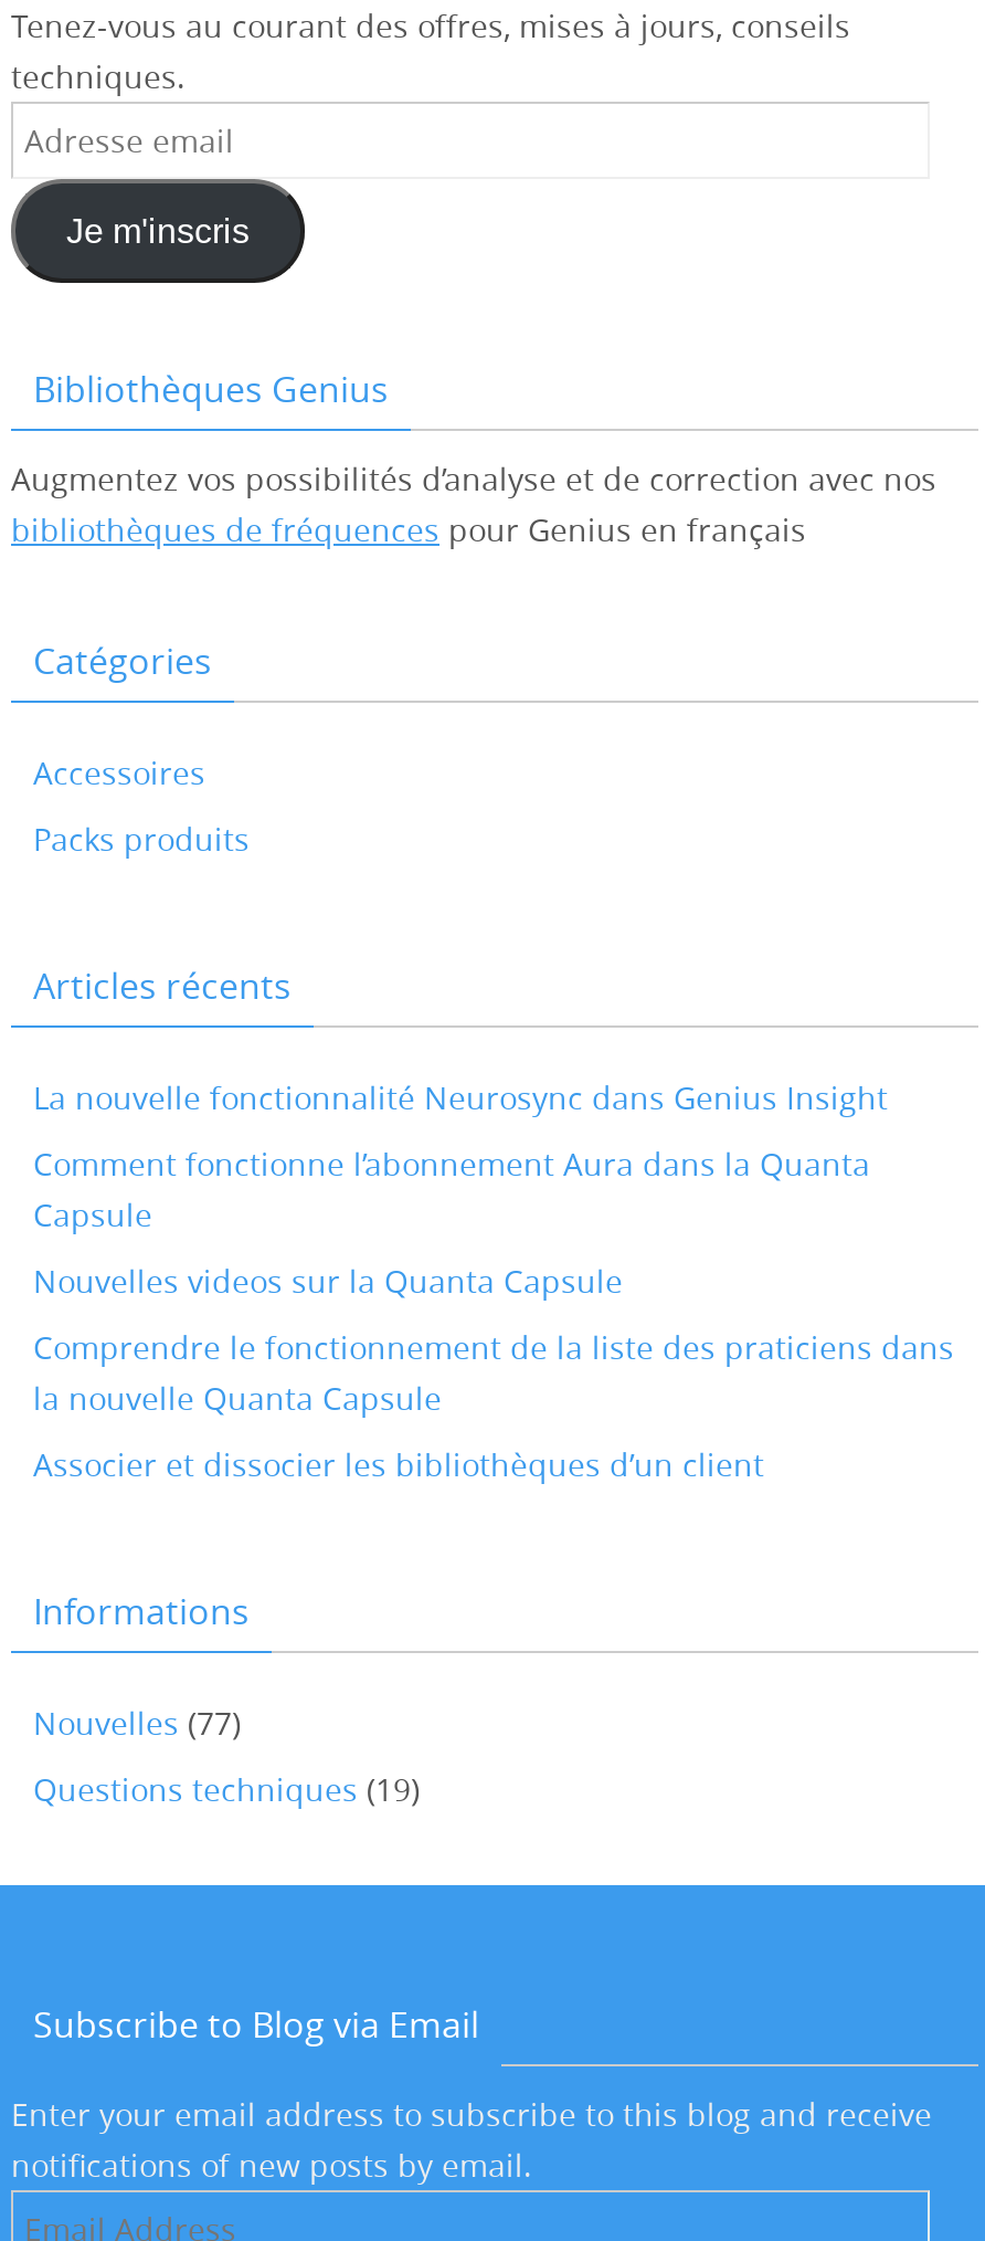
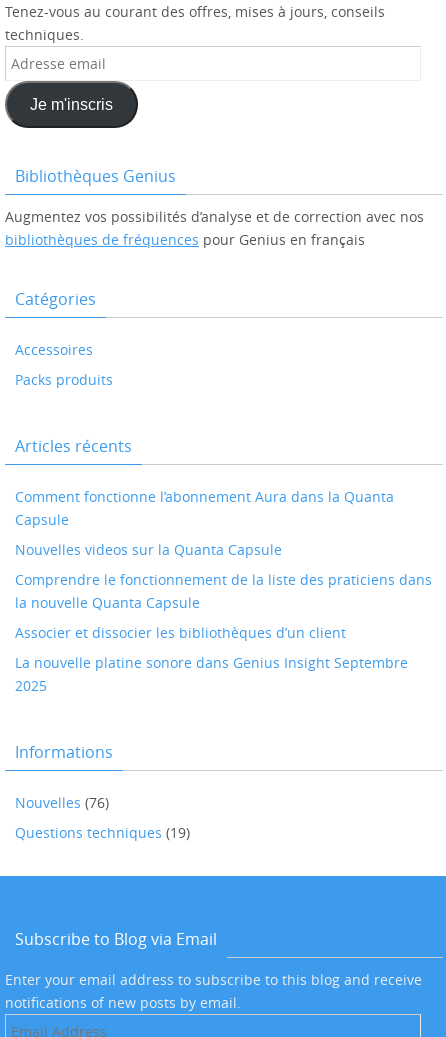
[33,1077,888,1119] La nouvelle fonctionnalité Neurosync dans Genius Insight -> none
moved [33,1143,954,1486] -> [15,487,432,642]: Comment fonctionne l’abonnement Aura dans la Quanta | Capsule | Nouvelles videos sur la Quanta Capsule | Comprendre le fonctionnement de la liste des praticiens dans | la nouvelle Quanta Capsule | Associer et dissocier les bibliothèques d’un client
none -> [15,653,408,695] La nouvelle platine sonore dans Genius Insight Septembre | 2025
[33,1702,241,1744] Nouvelles (77) -> [15,793,109,812] Nouvelles (76)

